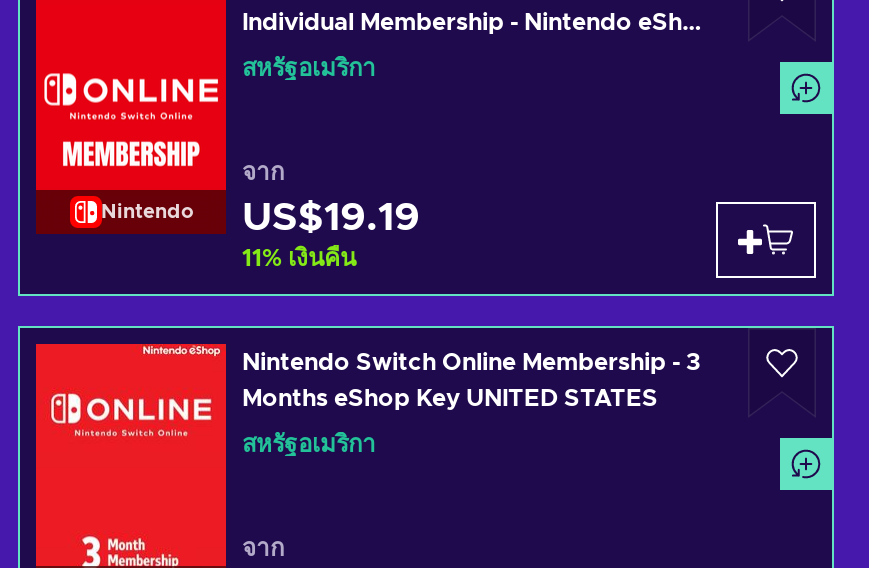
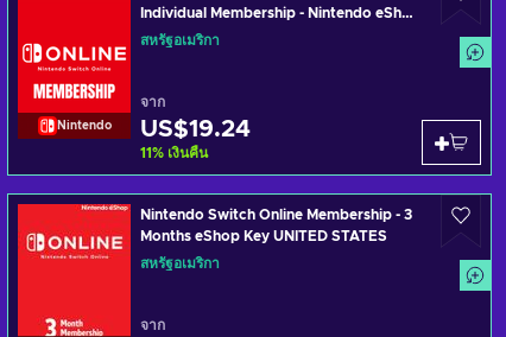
[242,198,420,238] US$19.19 -> [140,117,251,141] US$19.24

